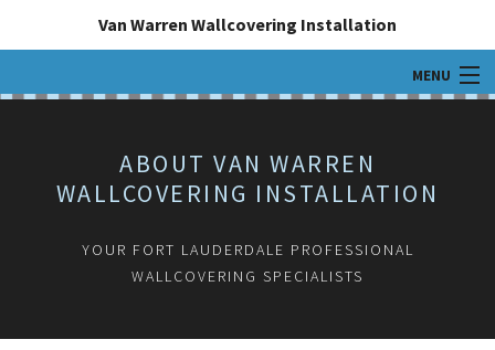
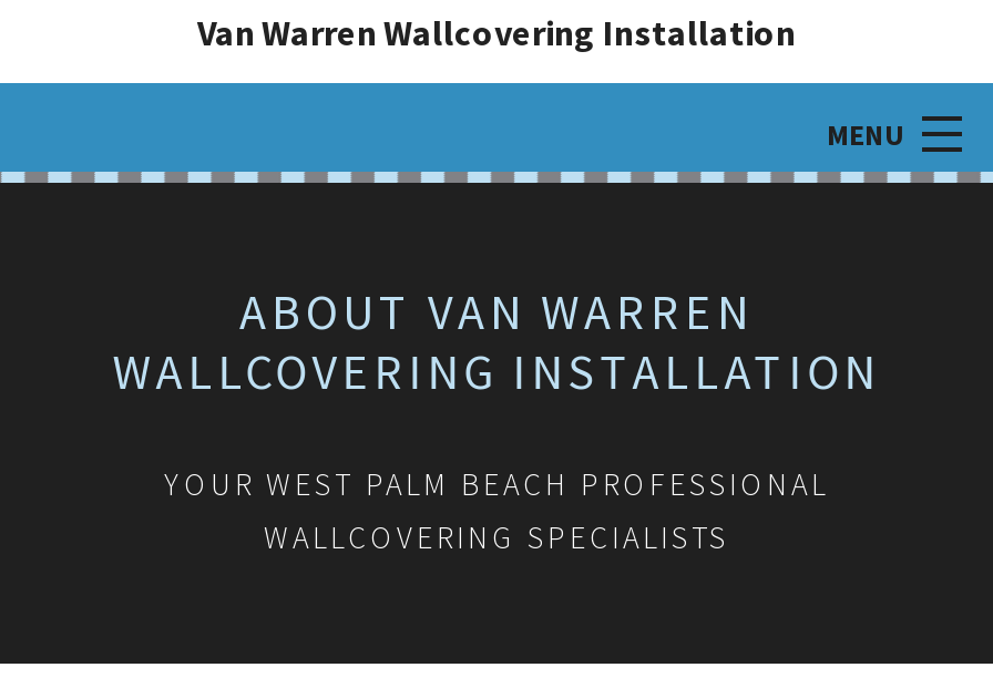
[81,240,414,259] YOUR FORT LAUDERDALE PROFESSIONAL -> [164,464,829,504] YOUR WEST PALM BEACH PROFESSIONAL

